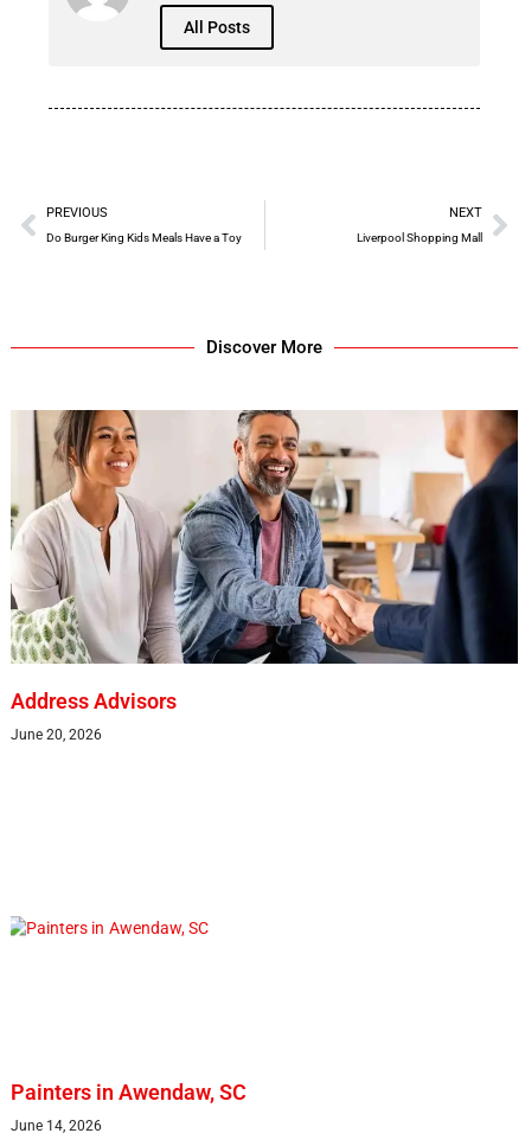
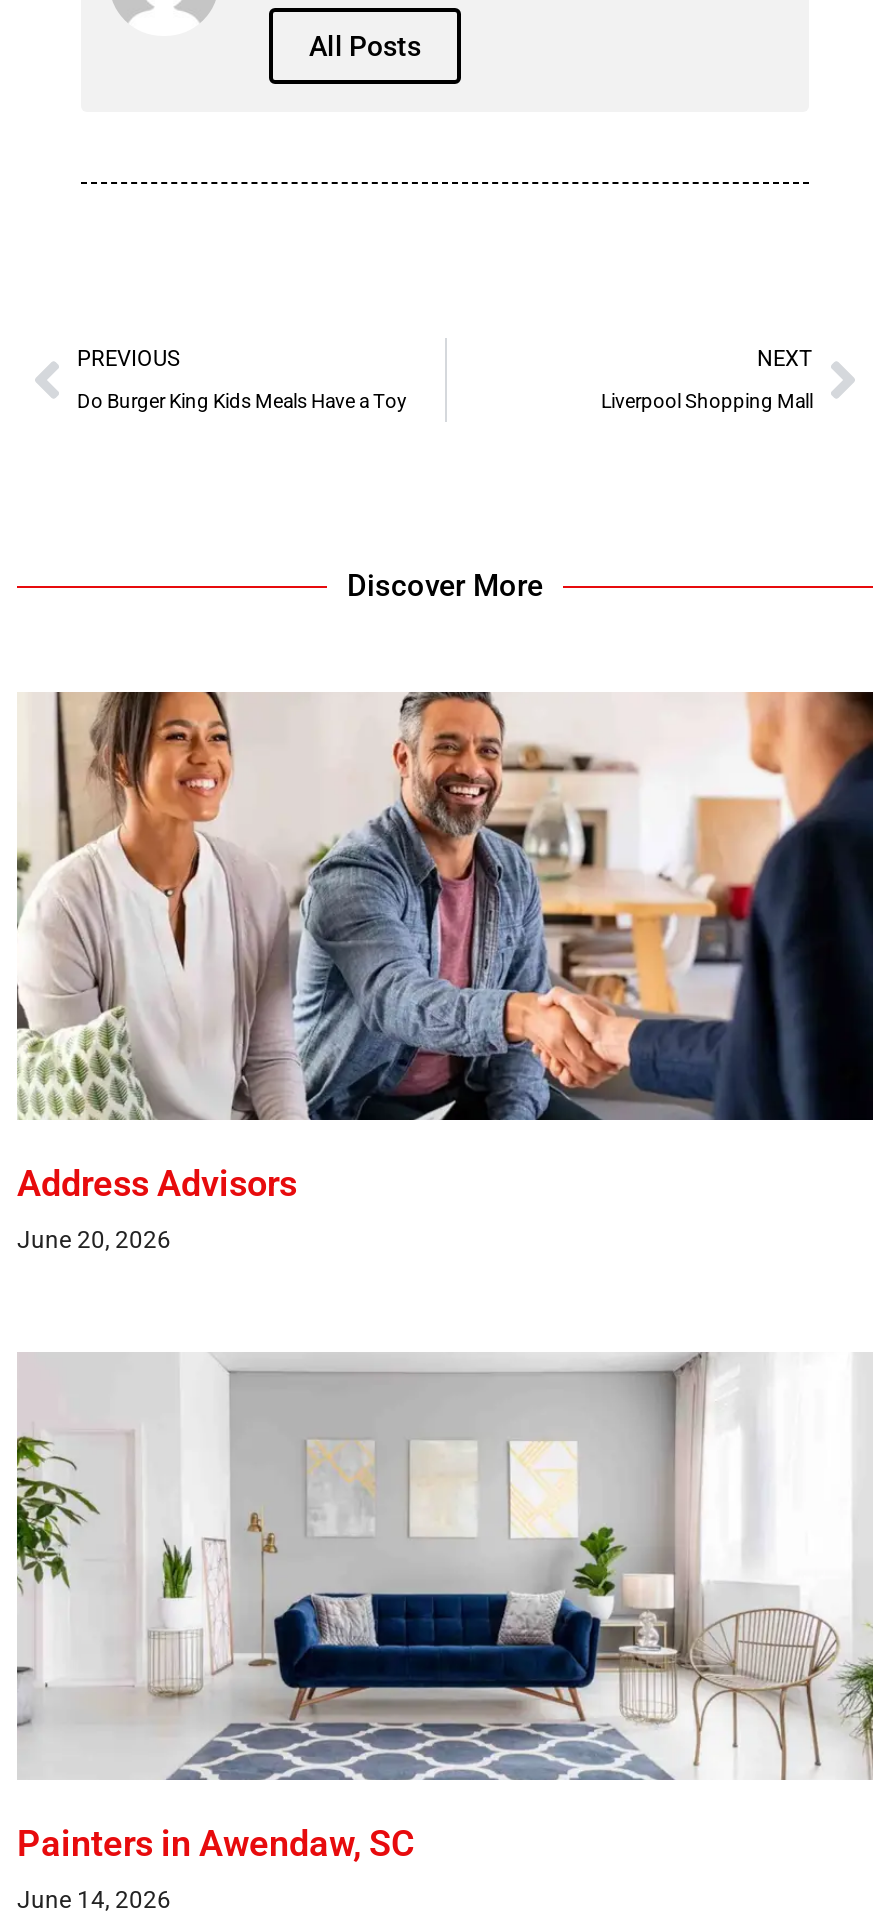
none -> [15,1350,875,1782] [image]

